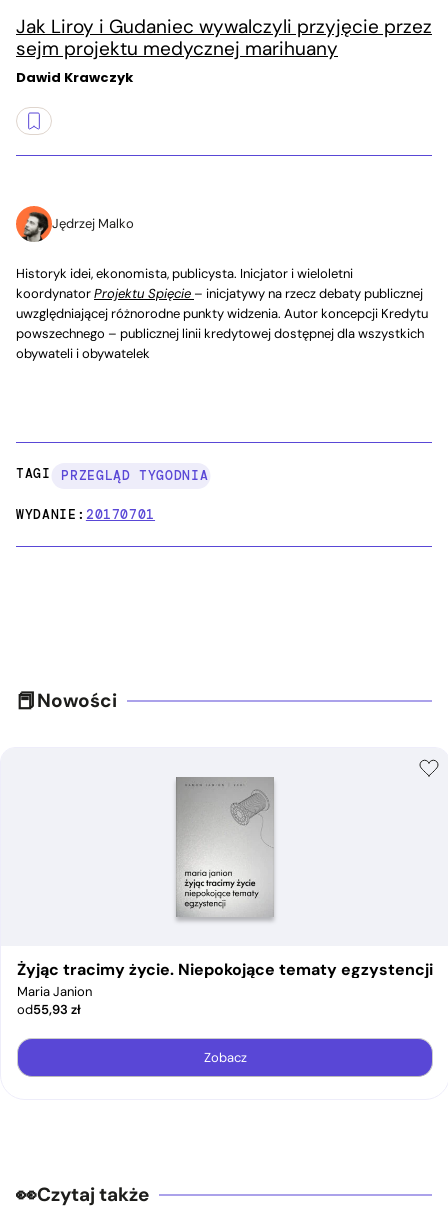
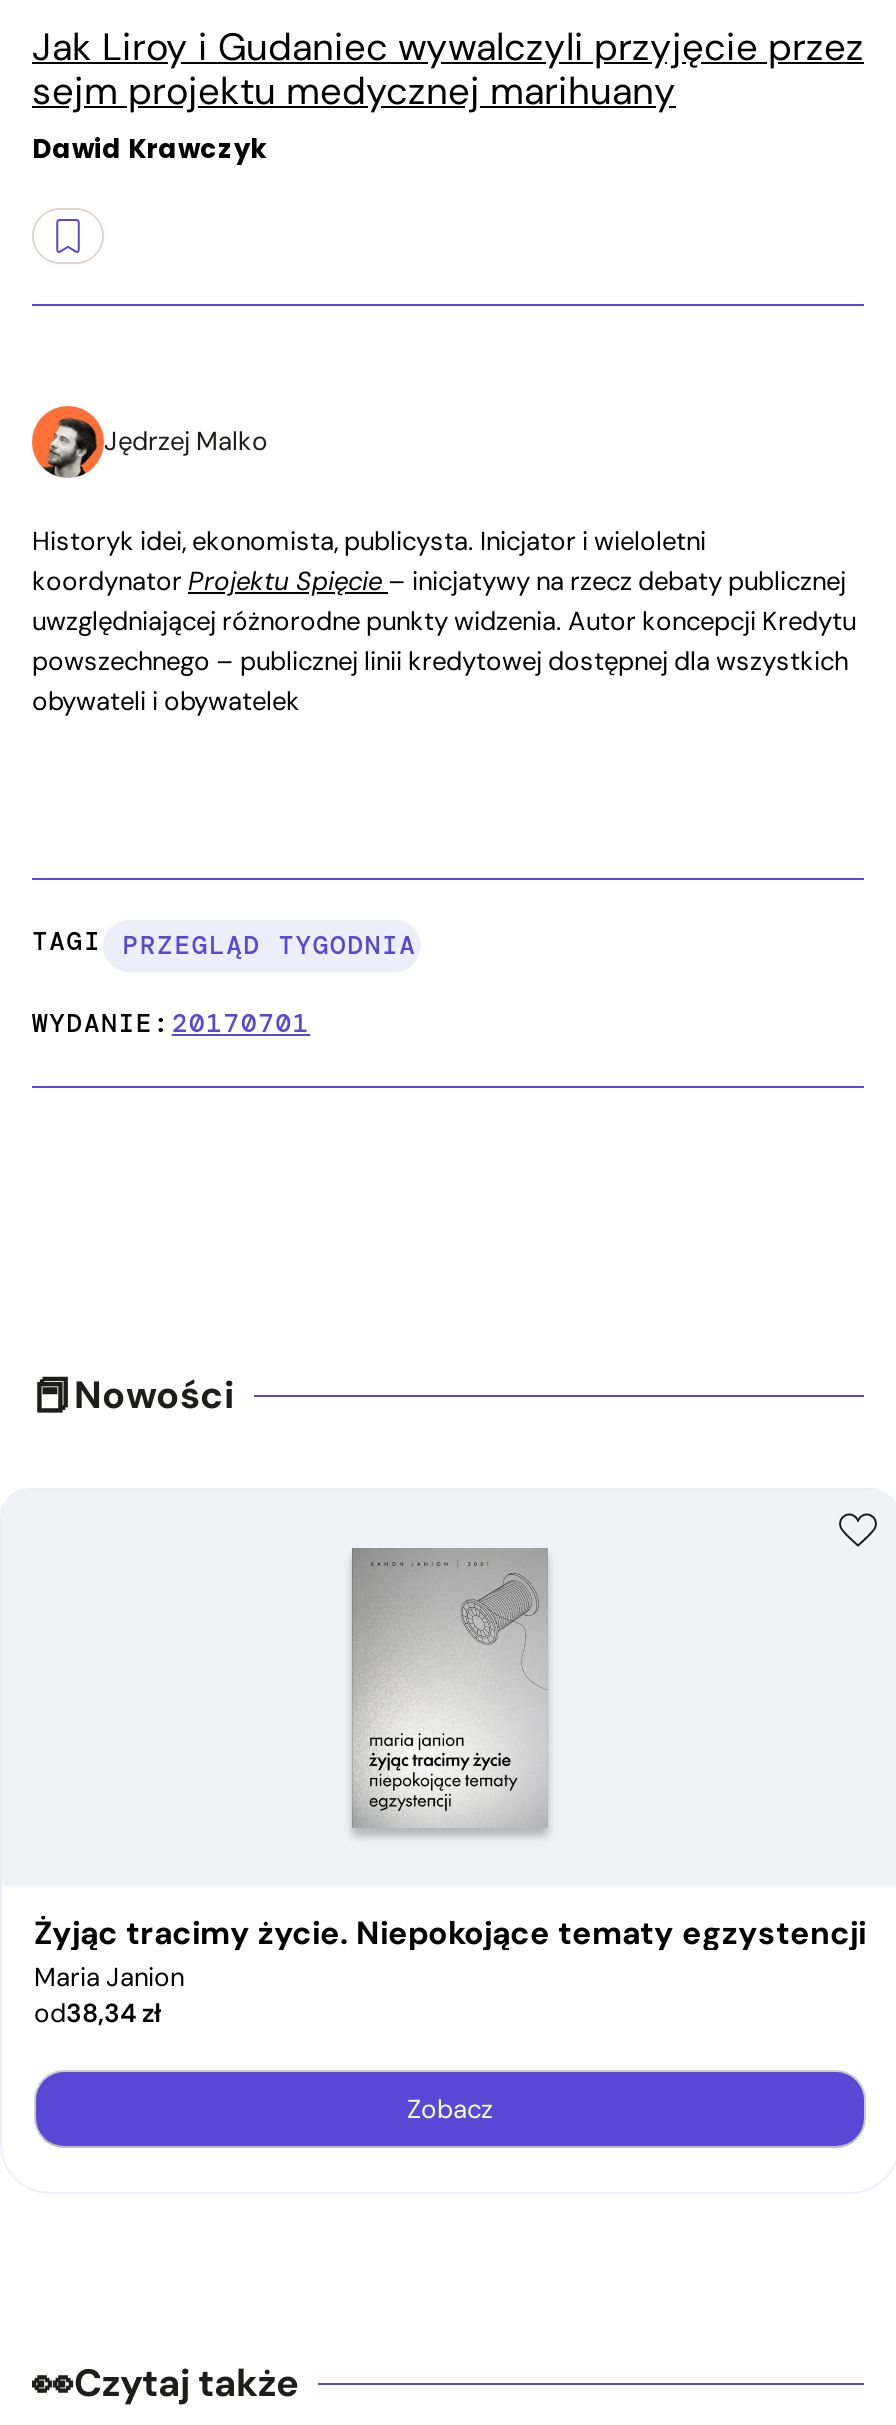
[17,1001,81,1018] od55,93 zł -> [34,1996,162,2030] od38,34 zł

